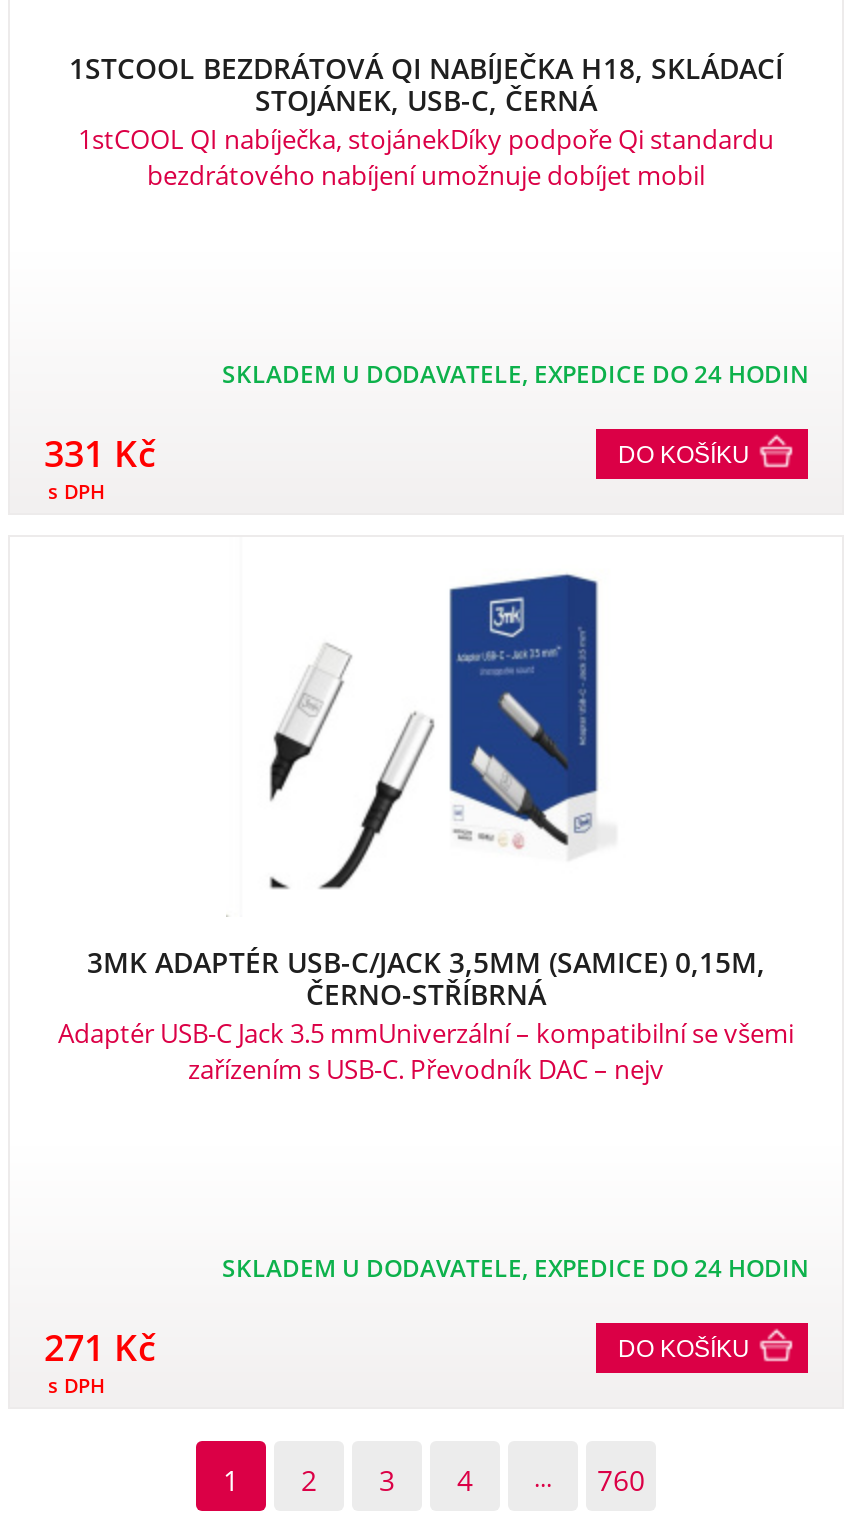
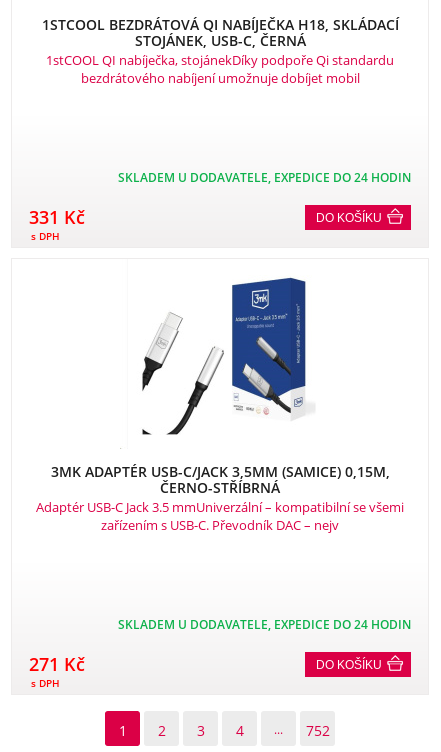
[597,1461,645,1499] 760 -> [305,721,329,740] 752

